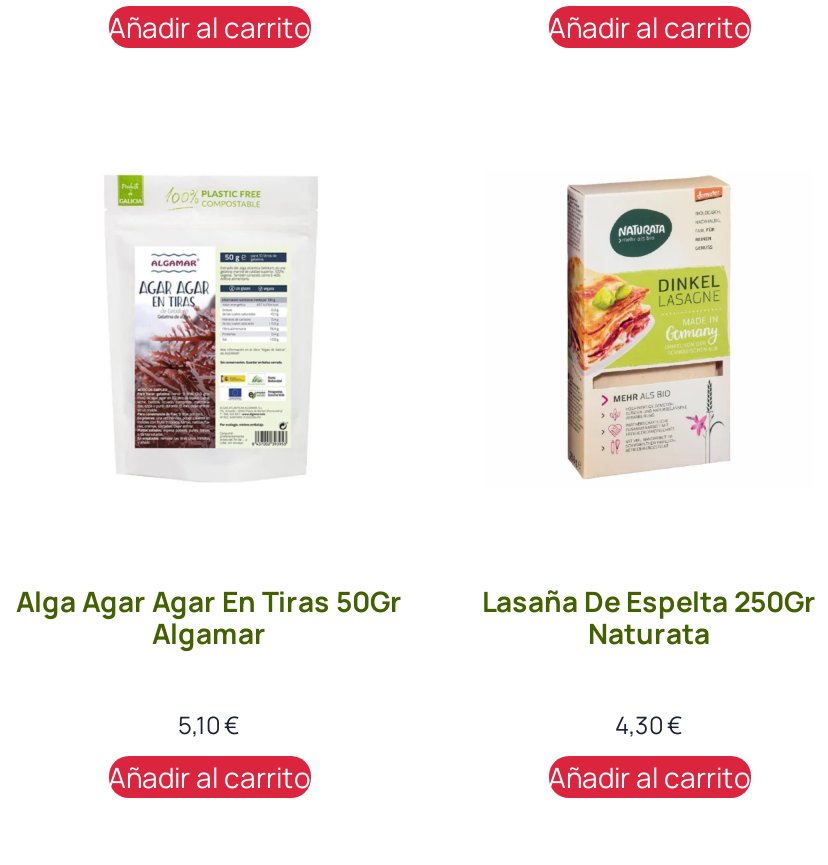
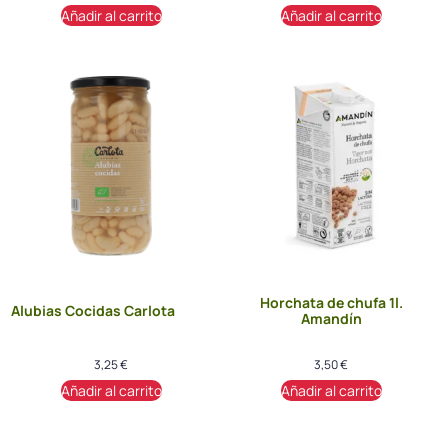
[113,148,317,506] [image] -> [64,75,164,256] [image]
[565,170,733,492] [image] -> [290,86,374,249] [image]
[16,583,402,653] Alga Agar Agar En Tiras 50Gr | Algamar -> [11,301,175,320] Alubias Cocidas Carlota
[482,583,816,653] Lasaña De Espelta 250Gr | Naturata -> [259,293,402,328] Horchata de chufa 1l. | Amandín
[178,709,240,743] 5,10 € -> [94,356,128,373] 3,25 €
[615,709,683,743] 4,30 € -> [314,356,348,373] 3,50 €

